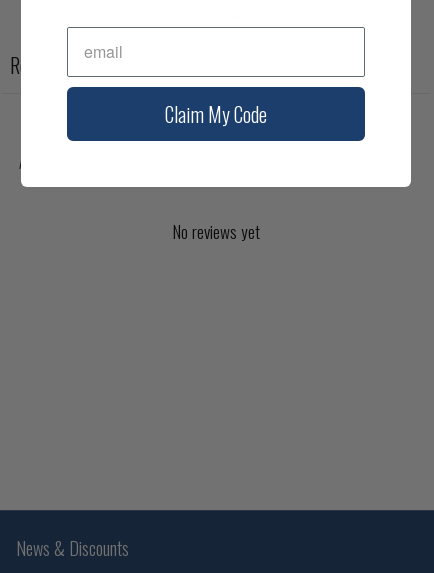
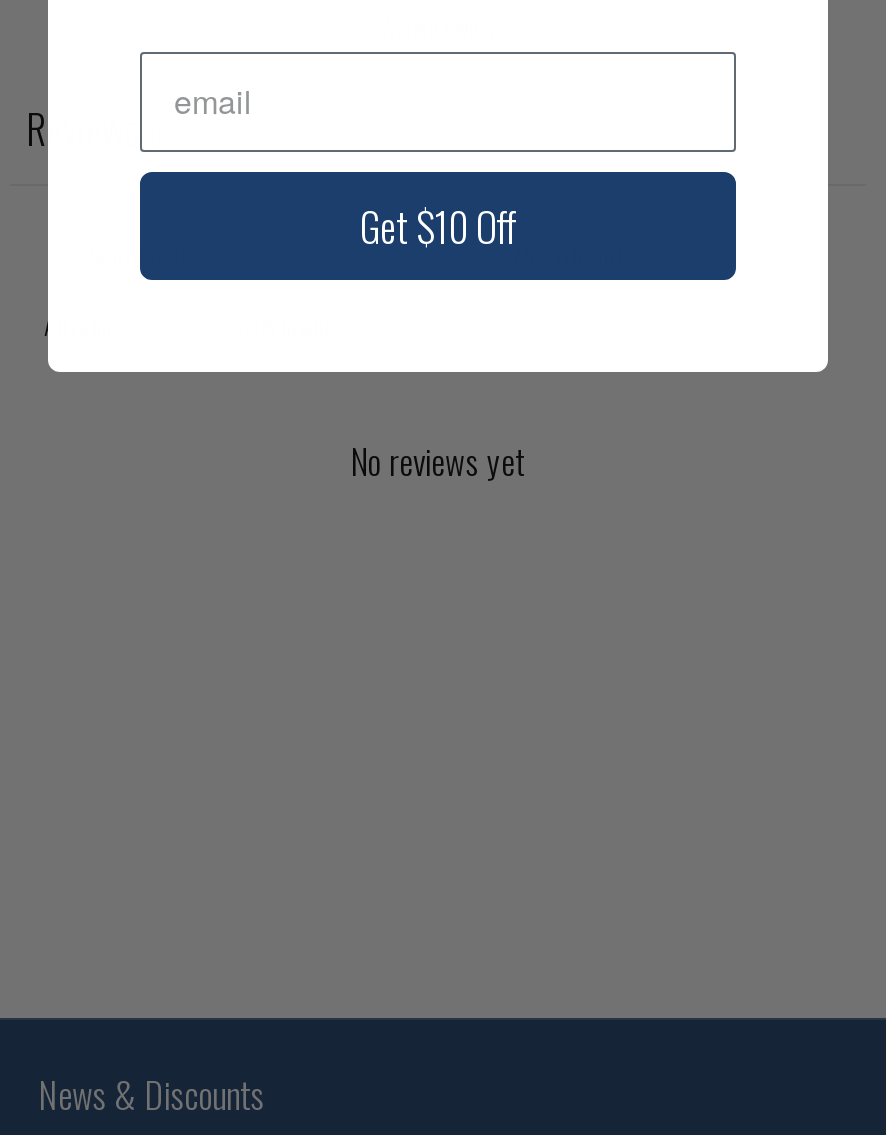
[165,99,267,129] Claim My Code -> [360,196,516,256] Get $10 Off

